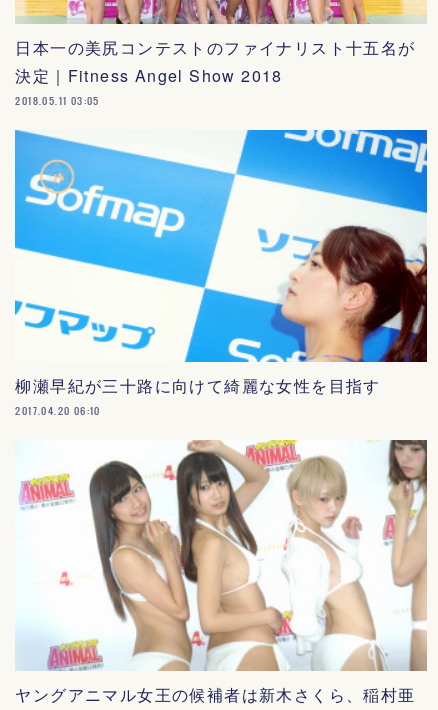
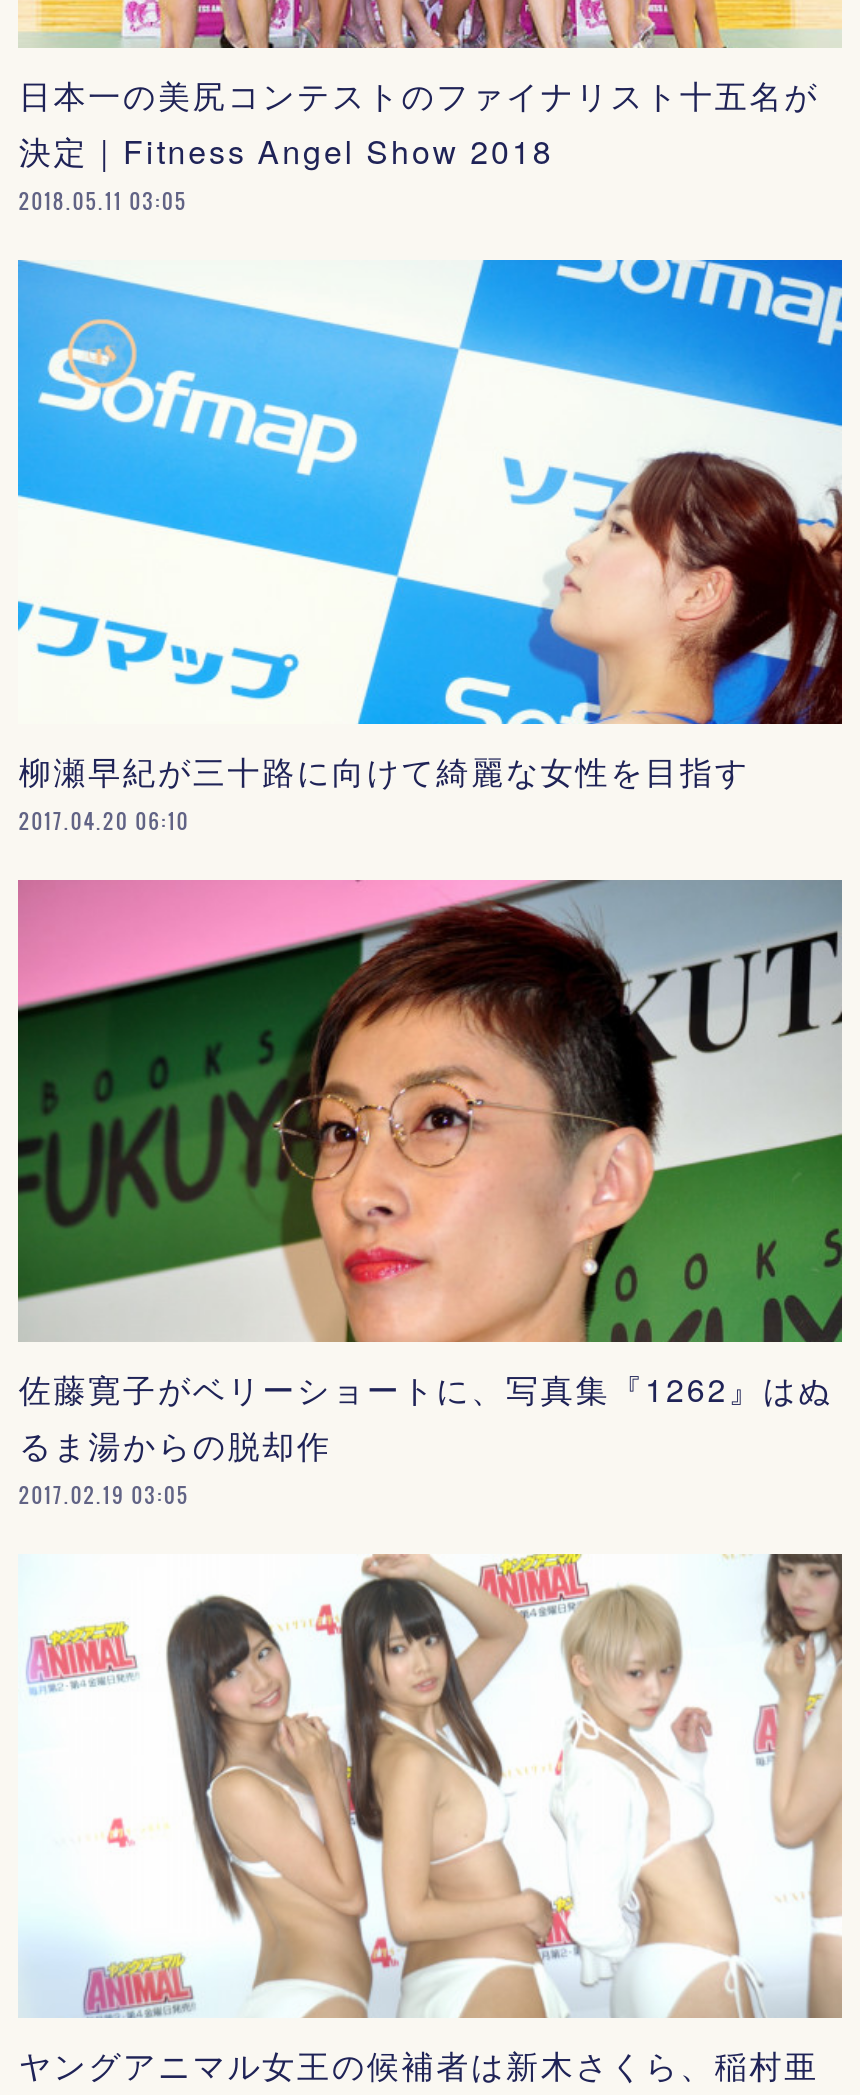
none -> [16,878,844,1511] [image] | 佐藤寛子がベリーショートに、写真集『1262』はぬ | るま湯からの脱却作 | 2017.02.19 03:05

